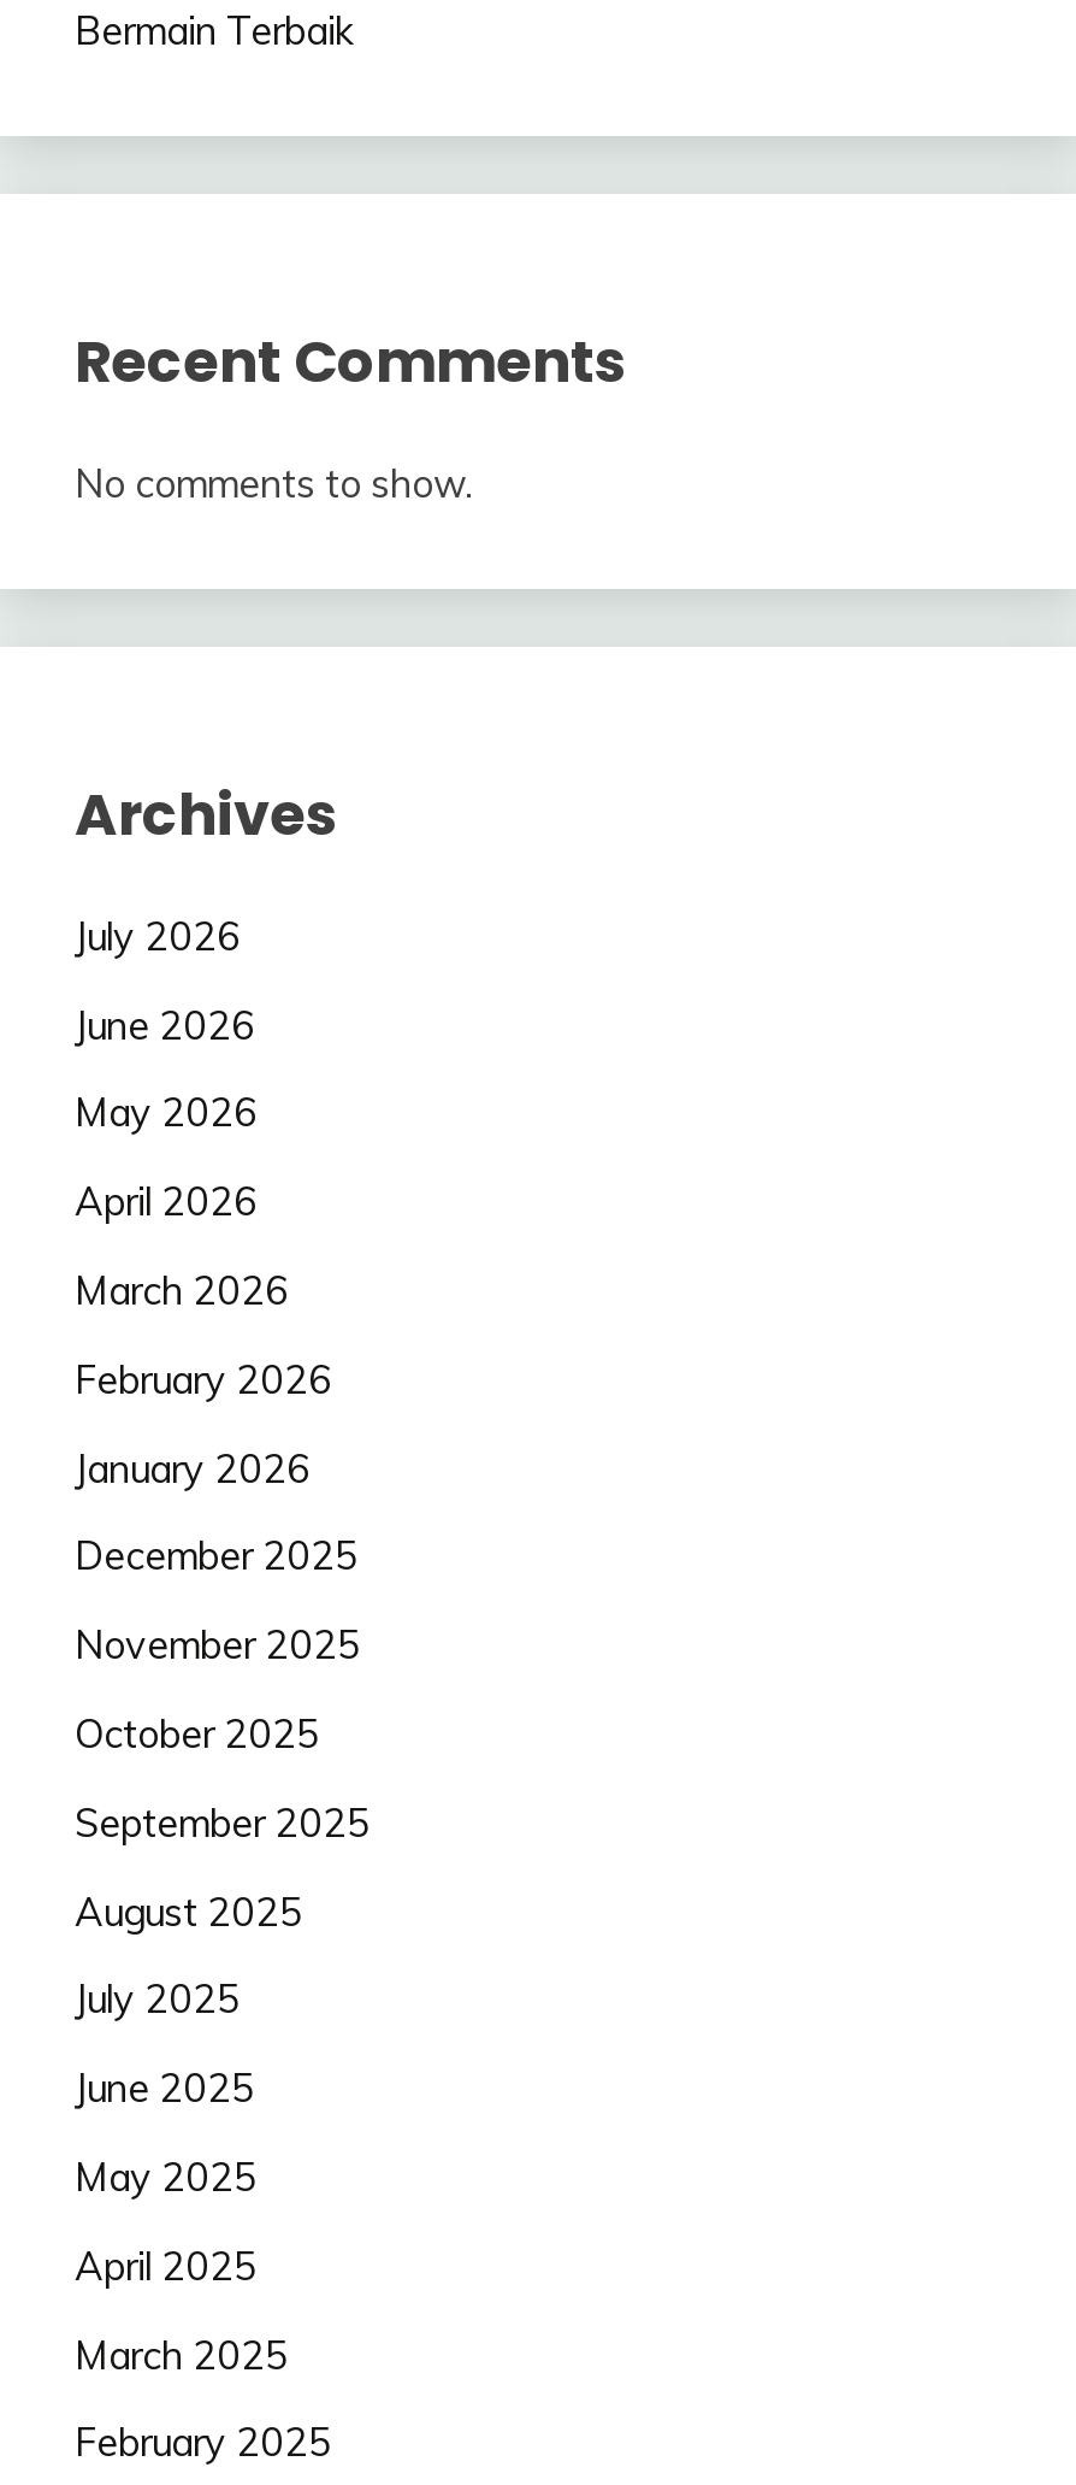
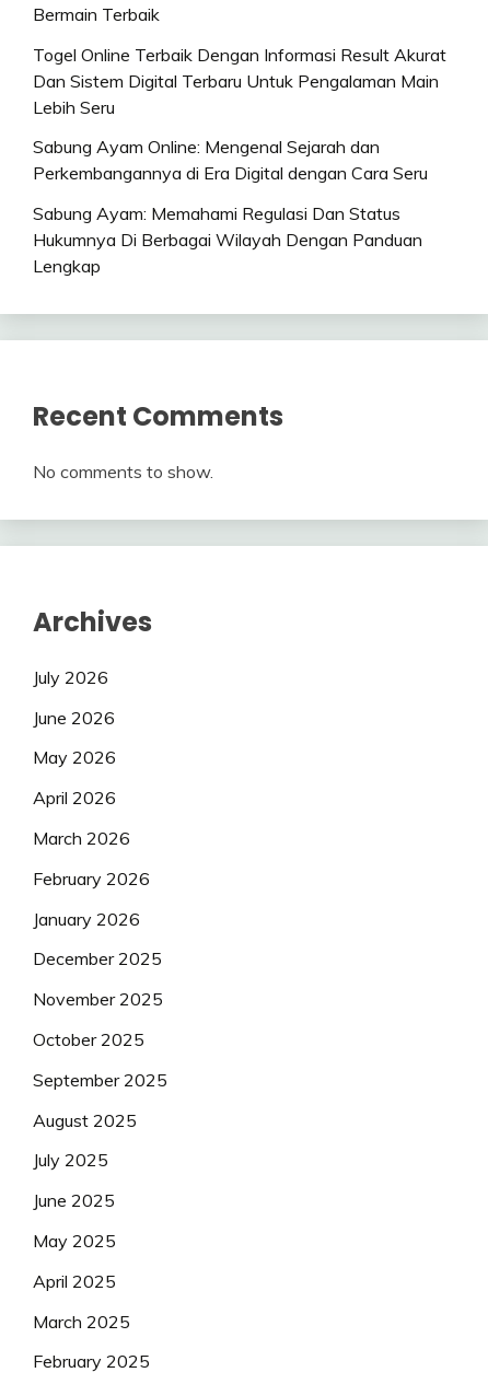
none -> [33,43,446,277] Togel Online Terbaik Dengan Informasi Result Akurat | Dan Sistem Digital Terbaru Untuk Pengalaman Main | Lebih Seru | Sabung Ayam Online: Mengenal Sejarah dan | Perkembangannya di Era Digital dengan Cara Seru | Sabung Ayam: Memahami Regulasi Dan Status | Hukumnya Di Berbagai Wilayah Dengan Panduan | Lengkap

